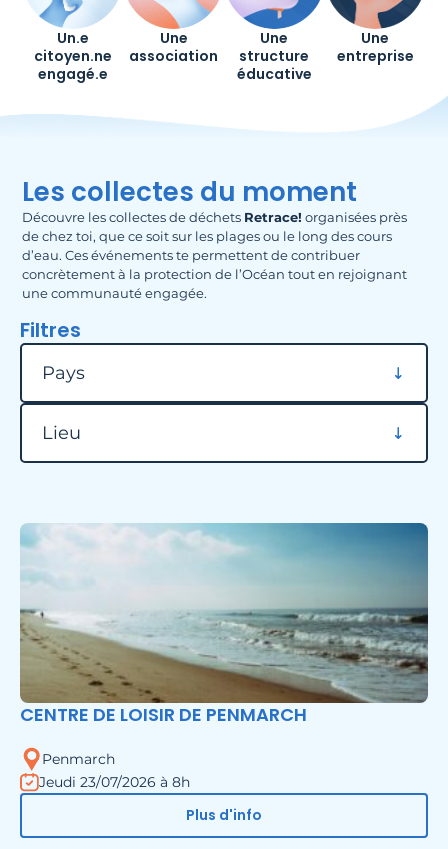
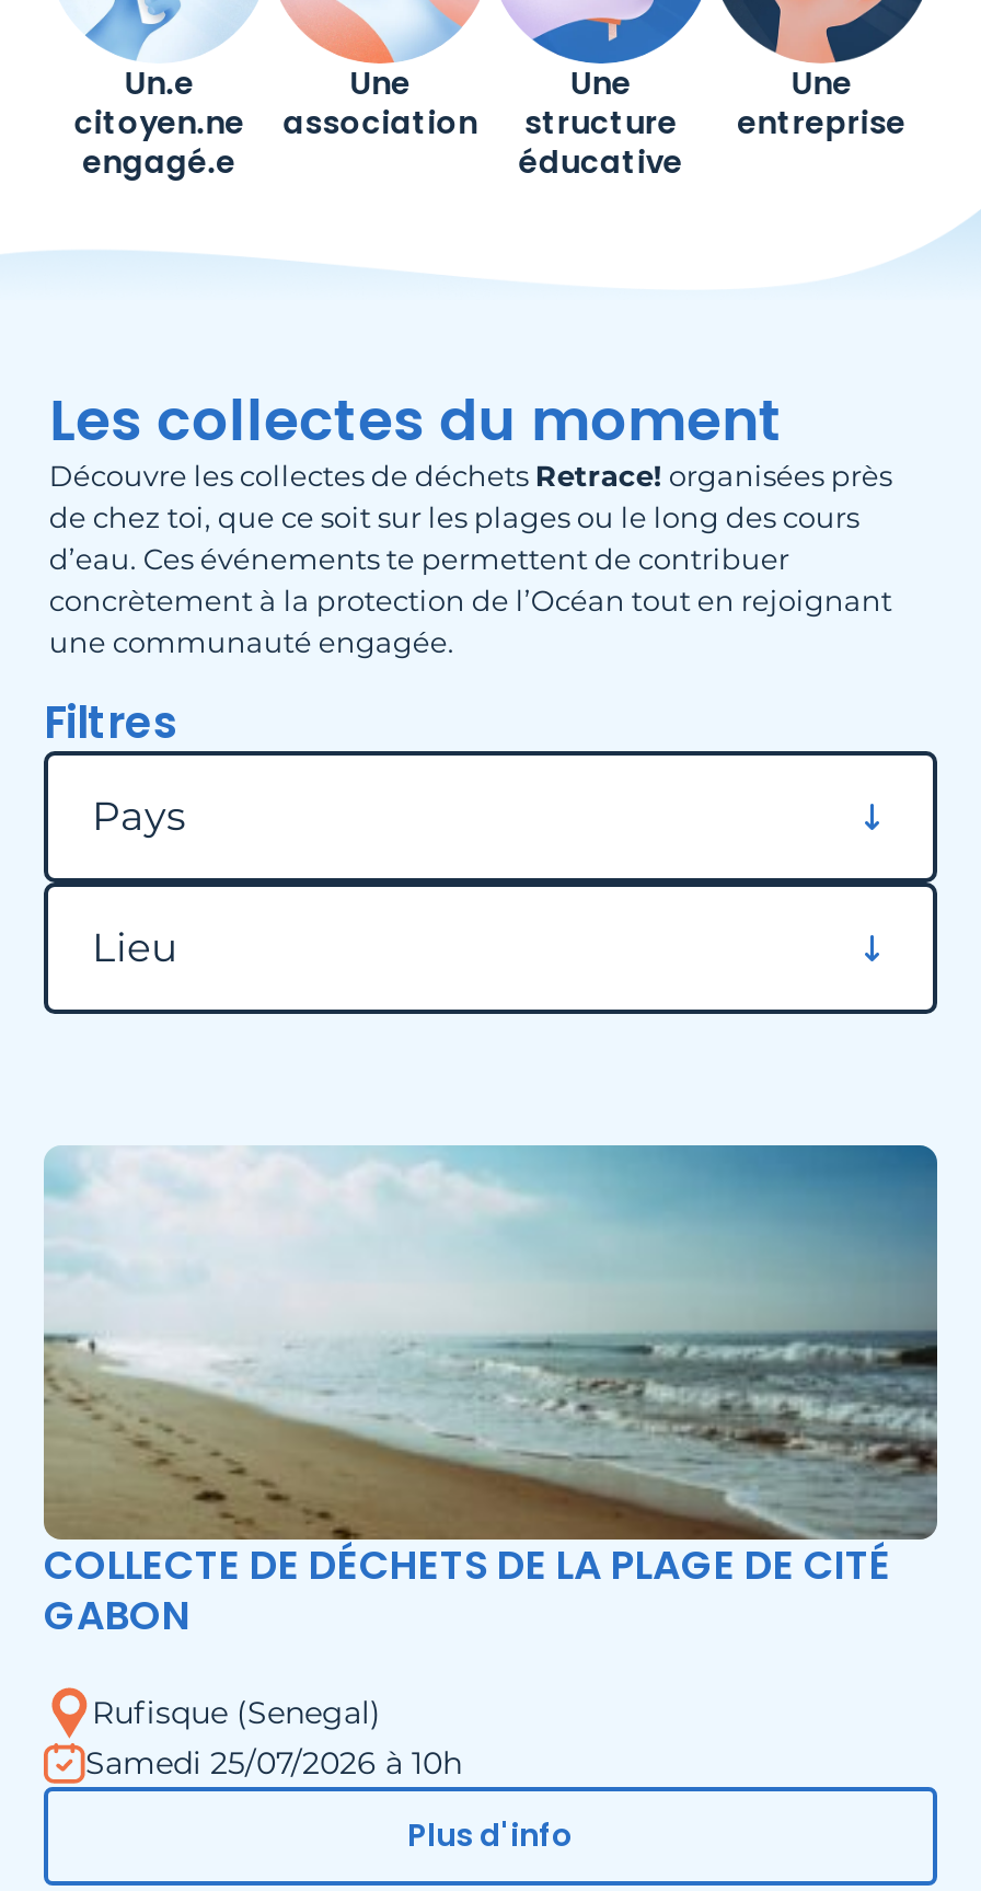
[20,702,307,727] CENTRE DE LOISIR DE PENMARCH -> [44,1538,891,1643] COLLECTE DE DÉCHETS DE LA PLAGE DE CITÉ | GABON
[39,750,190,791] Penmarch | Jeudi 23/07/2026 à 8h -> [85,1693,462,1783] Rufisque (Senegal) | Samedi 25/07/2026 à 10h

